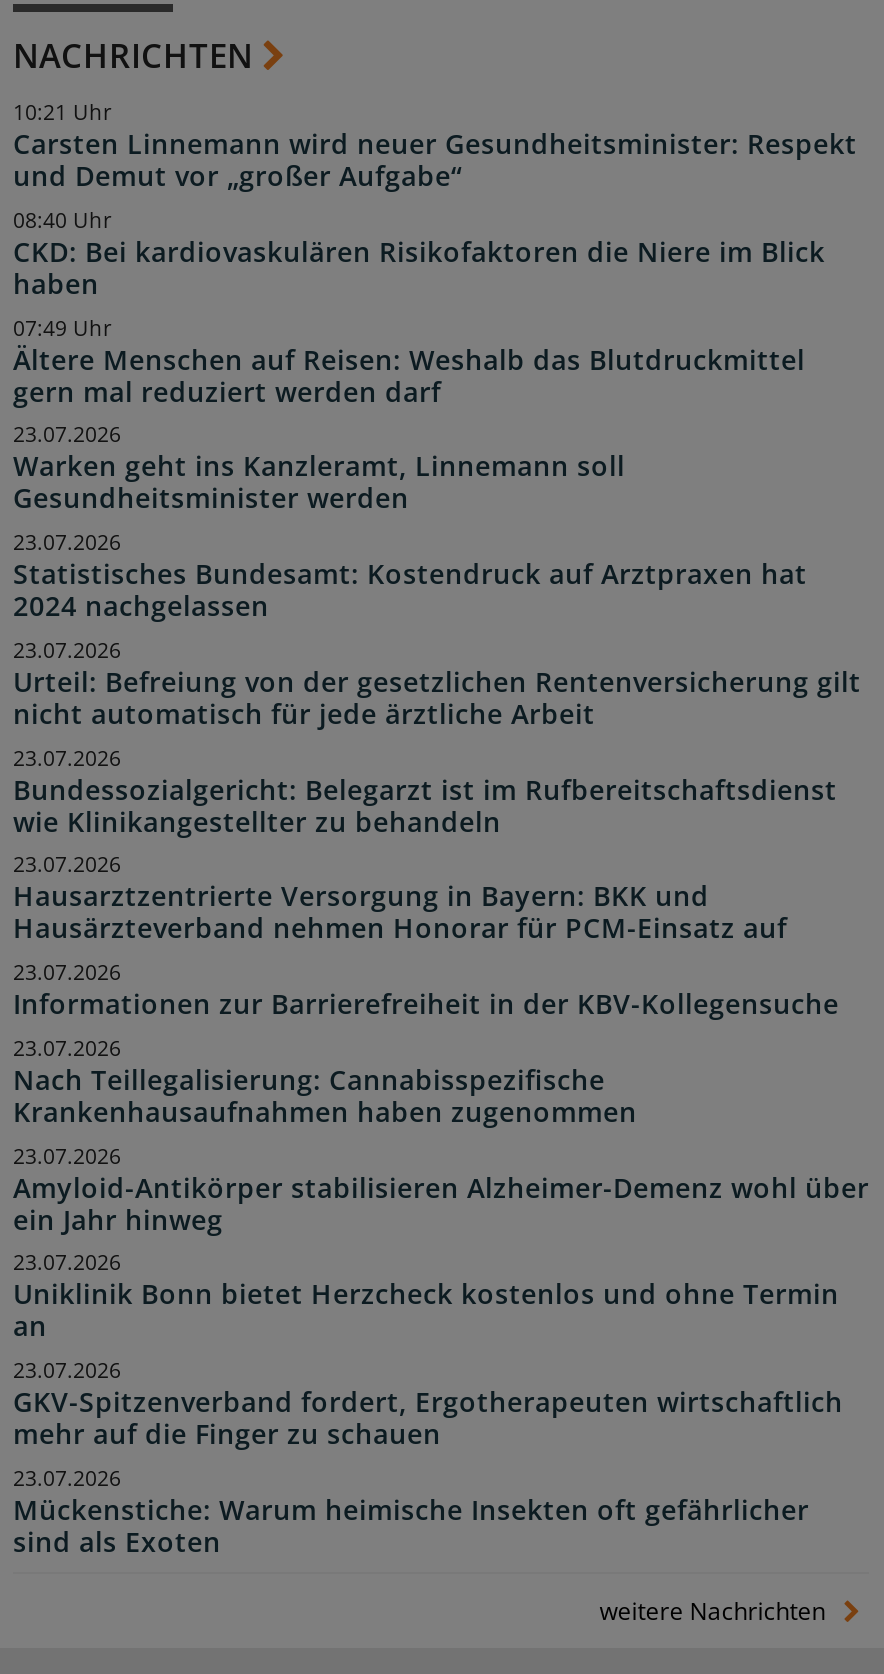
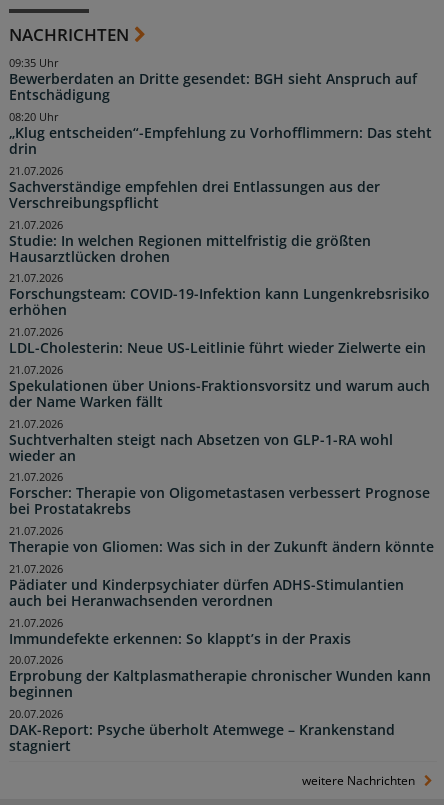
[13,99,113,127] 10:21 Uhr -> [9,56,59,70] 09:35 Uhr
[13,127,857,195] Carsten Linnemann wird neuer Gesundheitsminister: Respekt | und Demut vor „großer Aufgabe“ -> [9,70,417,104] Bewerberdaten an Dritte gesendet: BGH sieht Anspruch auf | Entschädigung
[13,206,113,234] 08:40 Uhr -> [9,110,59,124] 08:20 Uhr
[13,234,825,302] CKD: Bei kardiovaskulären Risikofaktoren die Niere im Blick | haben -> [9,124,432,158] „Klug entscheiden“-Empfehlung zu Vorhofflimmern: Das steht | drin
[13,314,113,342] 07:49 Uhr -> [9,164,63,178] 21.07.2026
[13,342,805,410] Ältere Menschen auf Reisen: Weshalb das Blutdruckmittel | gern mal reduziert werden darf -> [9,178,380,212] Sachverständige empfehlen drei Entlassungen aus der | Verschreibungspflicht
[13,421,121,449] 23.07.2026 -> [9,218,63,232] 21.07.2026
[13,449,625,517] Warken geht ins Kanzleramt, Linnemann soll | Gesundheitsminister werden -> [9,232,371,266] Studie: In welchen Regionen mittelfristig die größten | Hausarztlücken drohen
[13,529,121,557] 23.07.2026 -> [9,271,63,285] 21.07.2026
[13,557,807,625] Statistisches Bundesamt: Kostendruck auf Arztpraxen hat | 2024 nachgelassen -> [9,285,430,319] Forschungsteam: COVID-19-Infektion kann Lungenkrebsrisiko | erhöhen
[13,636,121,664] 23.07.2026 -> [9,325,63,339] 21.07.2026
[13,664,861,732] Urteil: Befreiung von der gesetzlichen Rentenversicherung gilt | nicht automatisch für jede ärztliche Arbeit -> [9,339,426,357] LDL-Cholesterin: Neue US-Leitlinie führt wieder Zielwerte ein
[13,744,121,772] 23.07.2026 -> [9,363,63,377] 21.07.2026
[13,772,837,840] Bundessozialgericht: Belegarzt ist im Rufbereitschaftsdienst | wie Klinikangestellter zu behandeln -> [9,377,430,411] Spekulationen über Unions-Fraktionsvorsitz und warum auch | der Name Warken fällt
[13,851,121,879] 23.07.2026 -> [9,417,63,431] 21.07.2026
[13,879,787,947] Hausarztzentrierte Versorgung in Bayern: BKK und | Hausärzteverband nehmen Honorar für PCM-Einsatz auf -> [9,431,393,465] Suchtverhalten steigt nach Absetzen von GLP-1-RA wohl | wieder an
[13,959,121,987] 23.07.2026 -> [9,470,63,484] 21.07.2026
[13,987,839,1023] Informationen zur Barrierefreiheit in der KBV-Kollegensuche -> [9,484,430,518] Forscher: Therapie von Oligometastasen verbessert Prognose | bei Prostatakrebs
[13,1034,121,1062] 23.07.2026 -> [9,524,63,538] 21.07.2026
[13,1062,637,1130] Nach Teillegalisierung: Cannabisspezifische | Krankenhausaufnahmen haben zugenommen -> [9,538,434,556] Therapie von Gliomen: Was sich in der Zukunft ändern könnte
[13,1142,121,1170] 23.07.2026 -> [9,562,63,576] 21.07.2026
[13,1170,869,1238] Amyloid-Antikörper stabilisieren Alzheimer-Demenz wohl über | ein Jahr hinweg -> [9,576,404,610] Pädiater und Kinderpsychiater dürfen ADHS-Stimulantien | auch bei Heranwachsenden verordnen
[13,1249,121,1277] 23.07.2026 -> [9,616,63,630] 21.07.2026
[13,1277,839,1345] Uniklinik Bonn bietet Herzcheck kostenlos und ohne Termin | an -> [9,630,351,648] Immundefekte erkennen: So klappt’s in der Praxis
[13,1357,121,1385] 23.07.2026 -> [9,653,63,667] 20.07.2026
[13,1385,843,1453] GKV-Spitzenverband fordert, Ergotherapeuten wirtschaftlich | mehr auf die Finger zu schauen -> [9,667,431,701] Erprobung der Kaltplasmatherapie chronischer Wunden kann | beginnen
[13,1464,121,1492] 23.07.2026 -> [9,707,63,721] 20.07.2026
[13,1492,809,1560] Mückenstiche: Warum heimische Insekten oft gefährlicher | sind als Exoten -> [9,721,395,755] DAK-Report: Psyche überholt Atemwege – Krankenstand | stagniert

